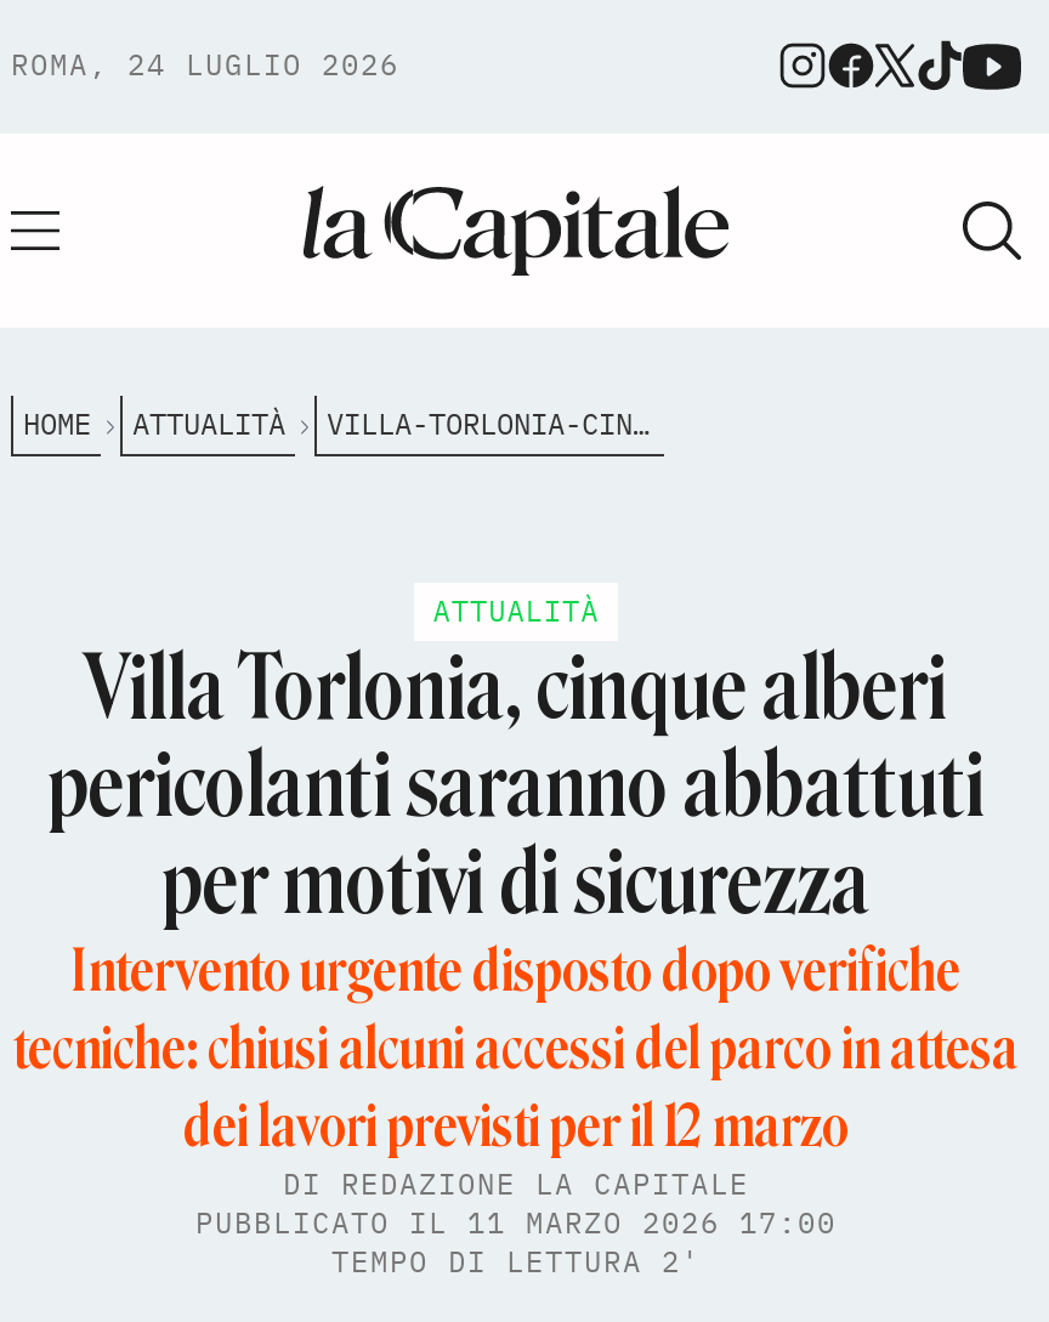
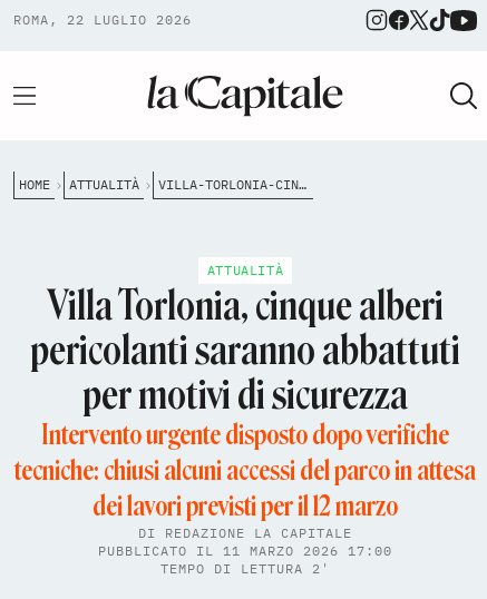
[11,46,399,83] ROMA, 24 LUGLIO 2026 -> [13,11,192,28] ROMA, 22 LUGLIO 2026

